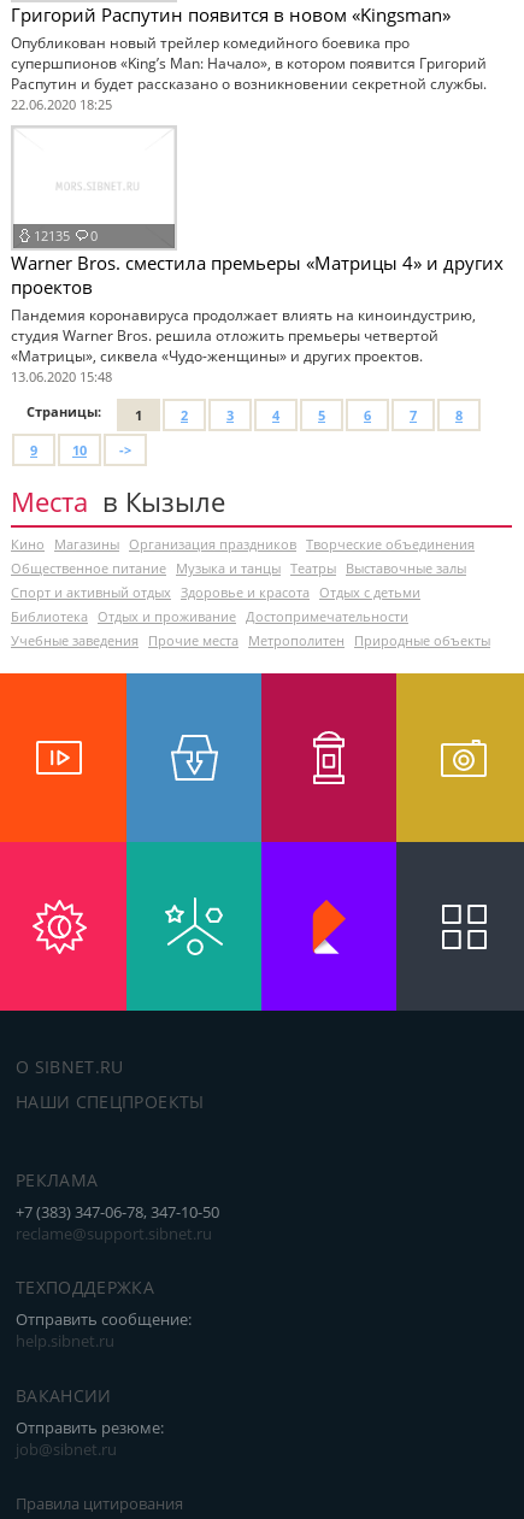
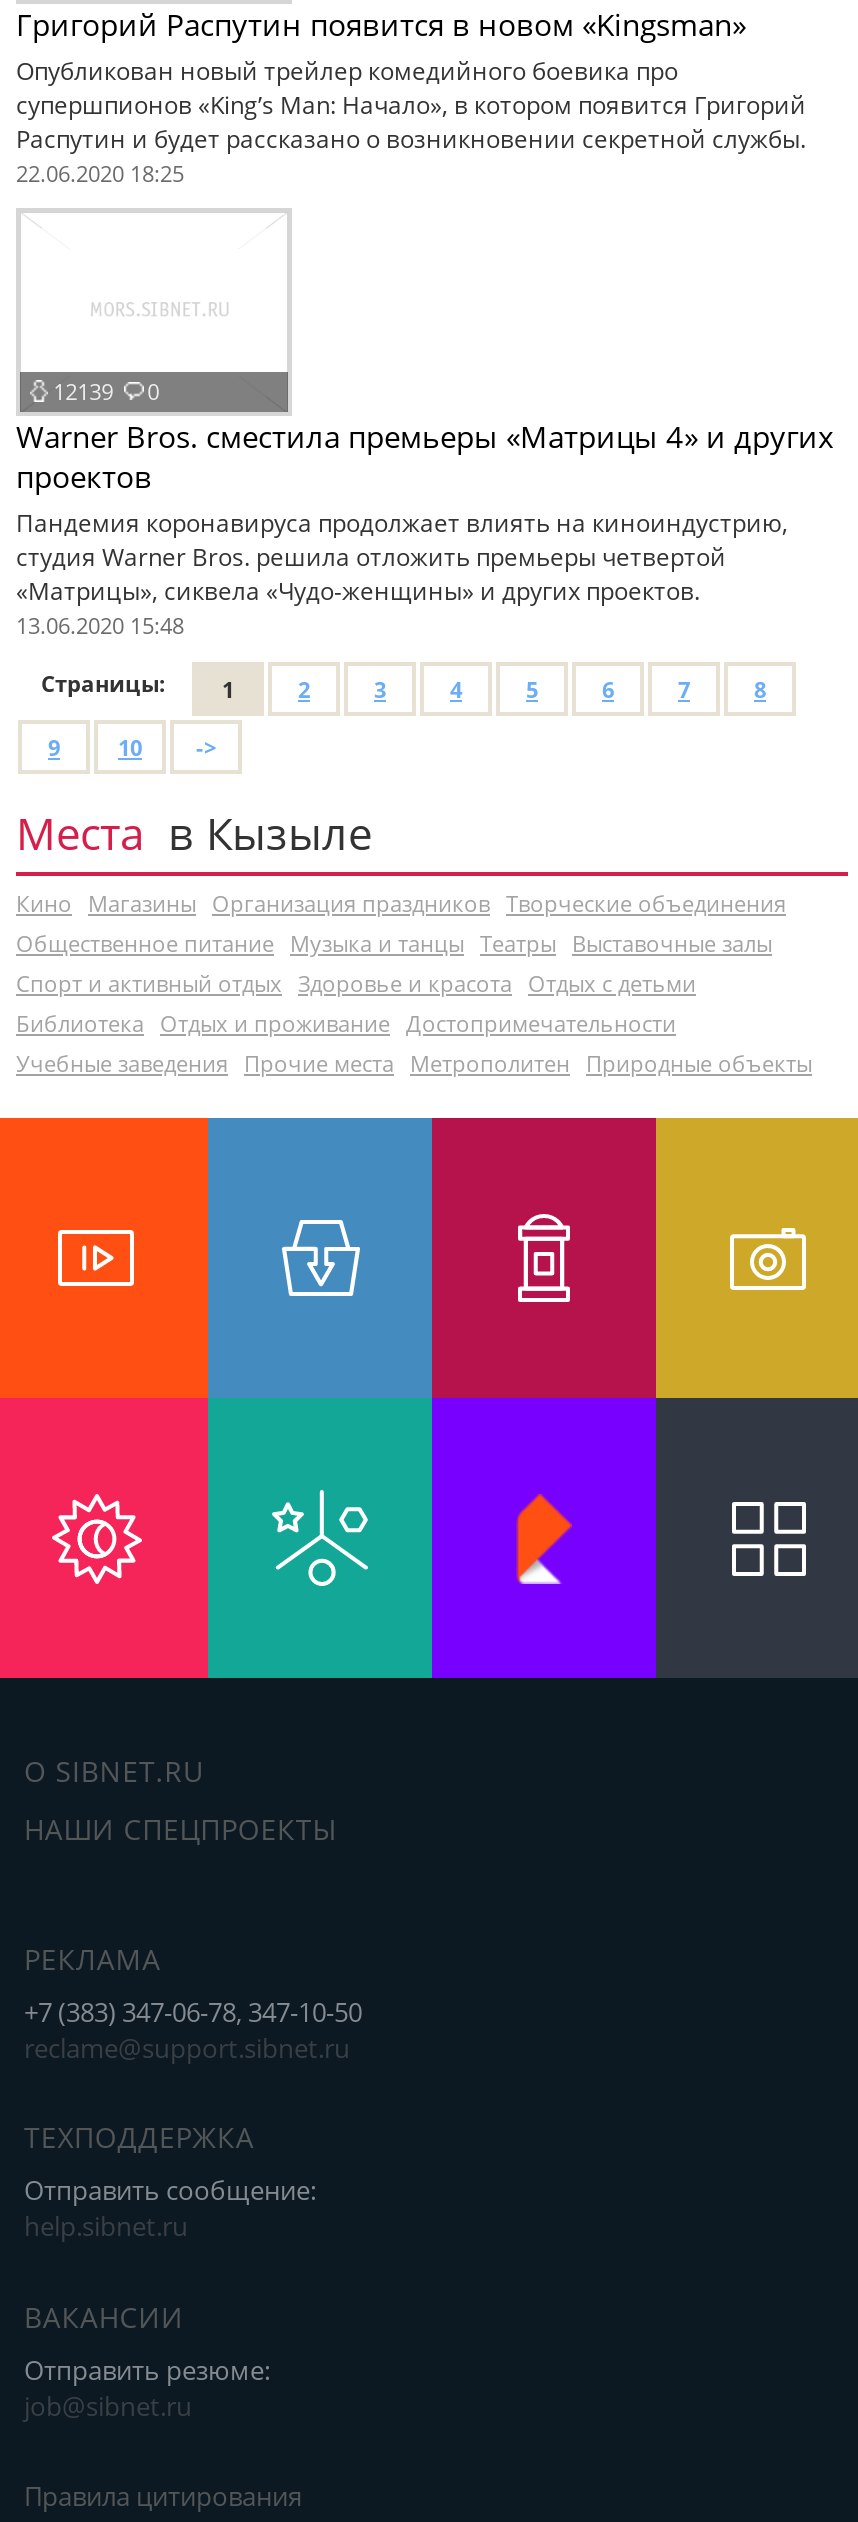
[33,227,97,245] 12135 0 -> [53,377,159,407] 12139 0

